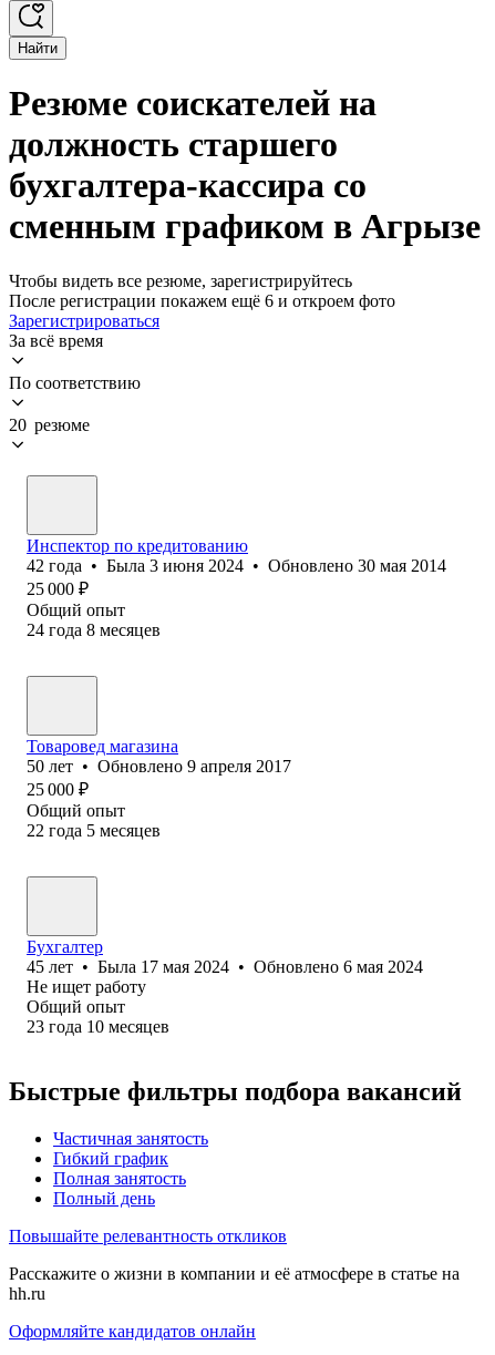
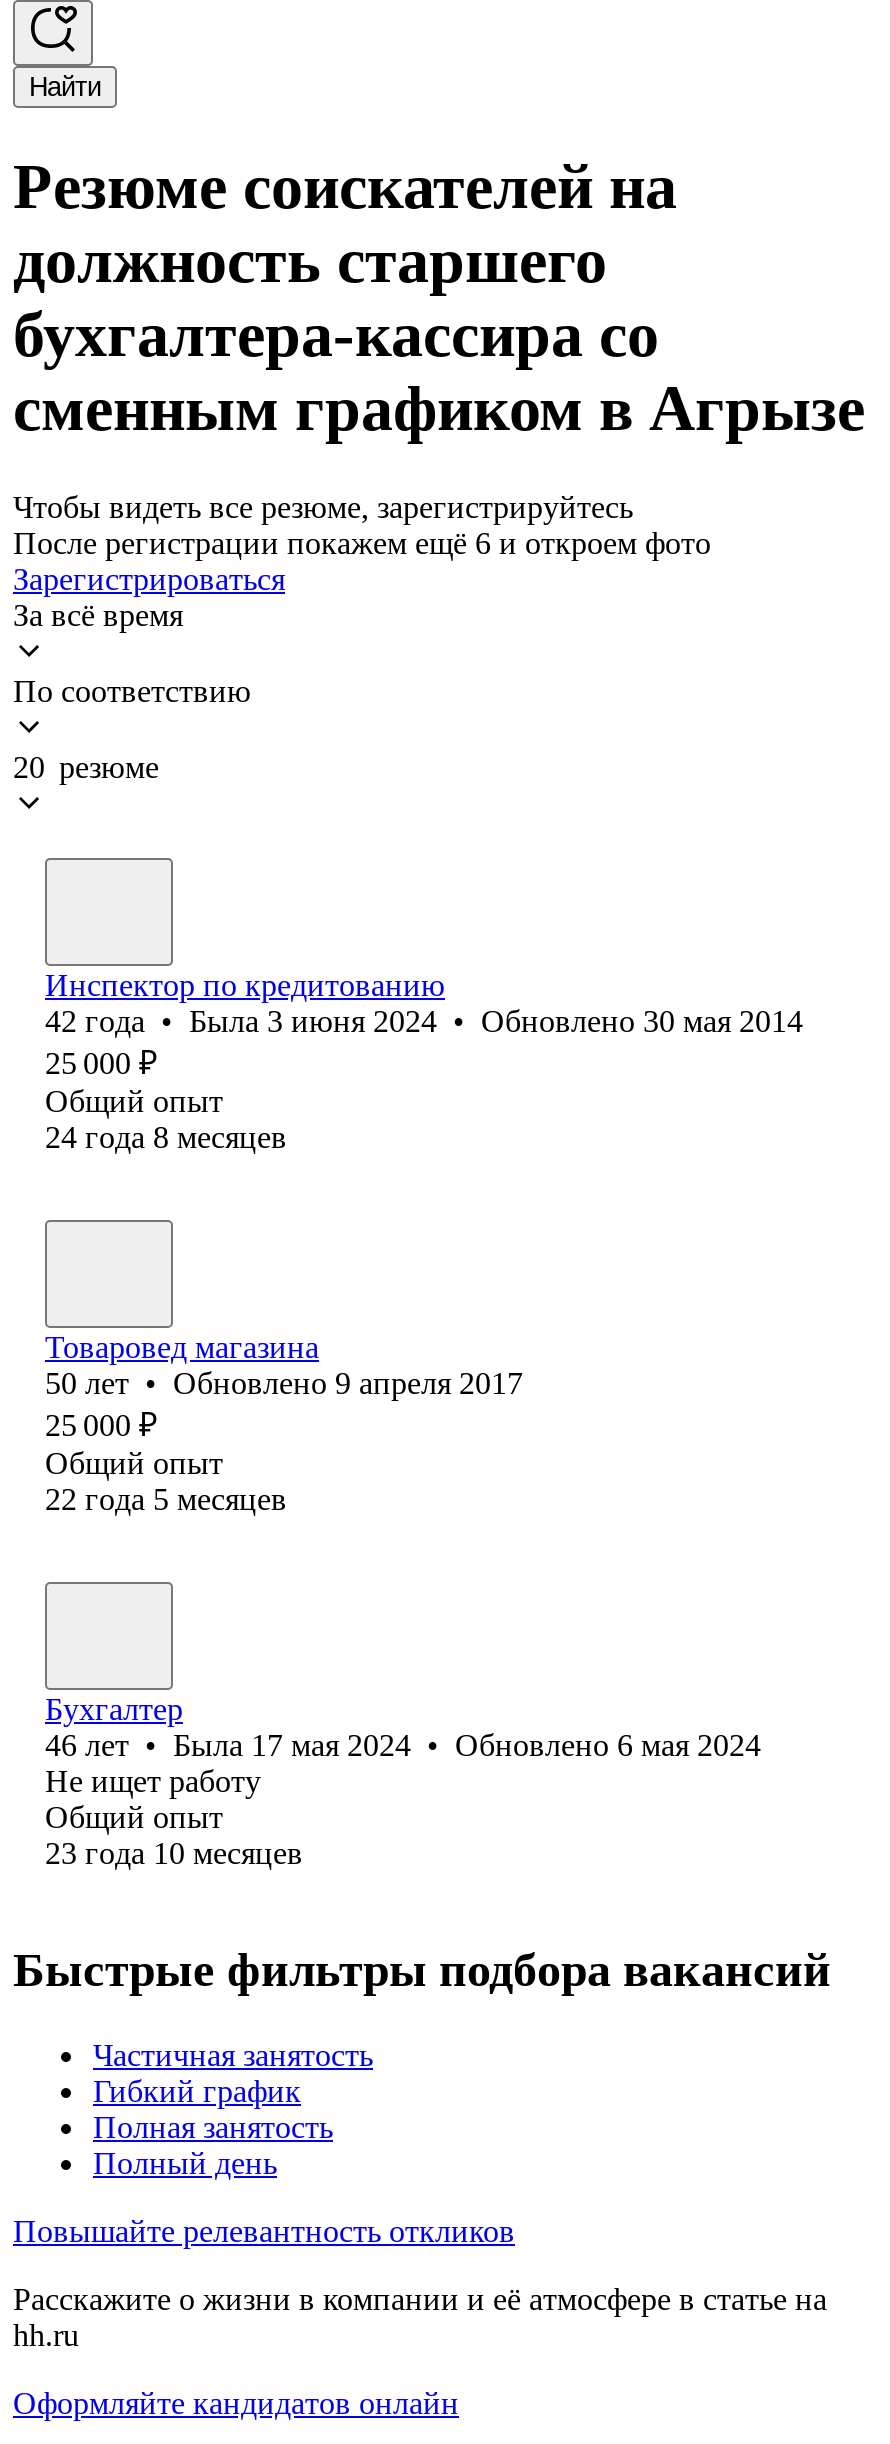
[27,957,423,976] 45 лет • Была 17 мая 2024 • Обновлено 6 мая 2024 -> [45,1728,761,1762] 46 лет • Была 17 мая 2024 • Обновлено 6 мая 2024

